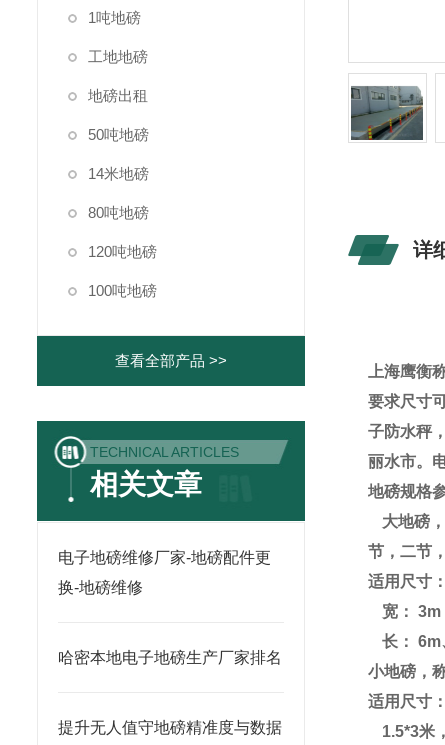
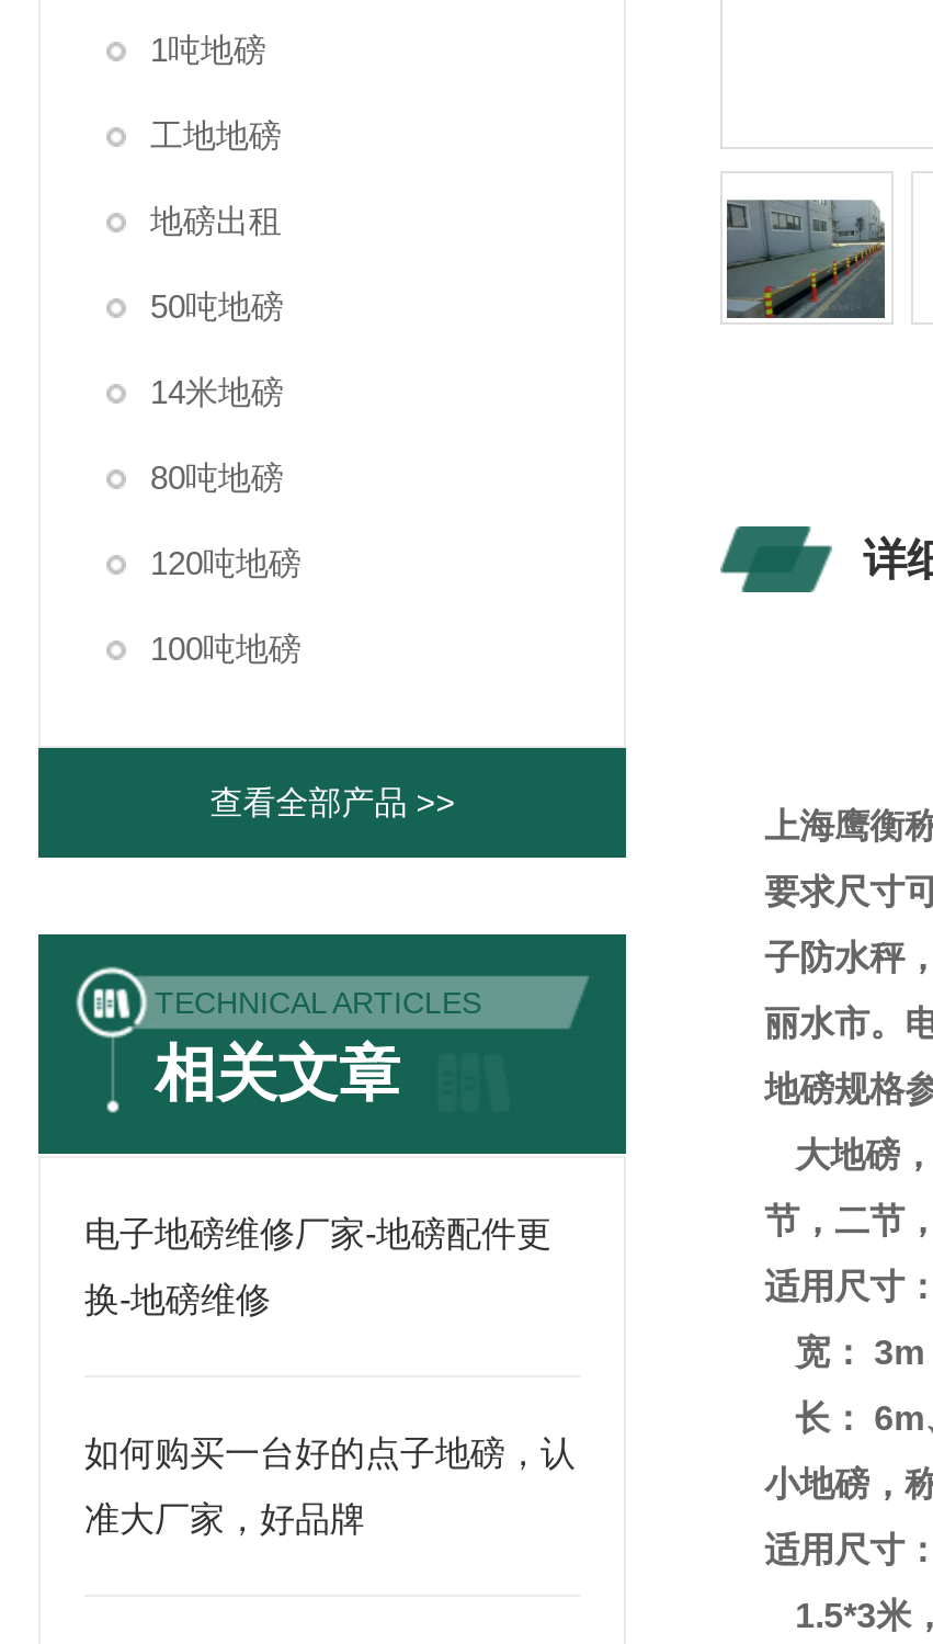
[58,649,282,666] 哈密本地电子地磅生产厂家排名 -> [84,1435,576,1472] 如何购买一台好的点子地磅，认
[58,719,282,736] 提升无人值守地磅精准度与数据 -> [84,1500,365,1538] 准大厂家，好品牌

